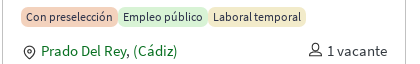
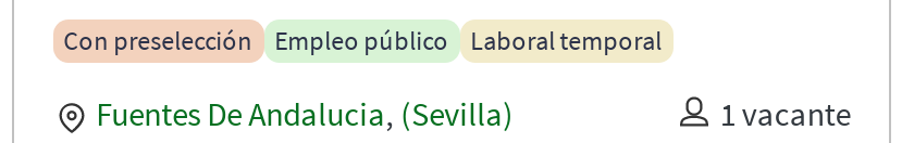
[41,41,178,60] Prado Del Rey, (Cádiz) -> [96,94,514,135] Fuentes De Andalucia, (Sevilla)

